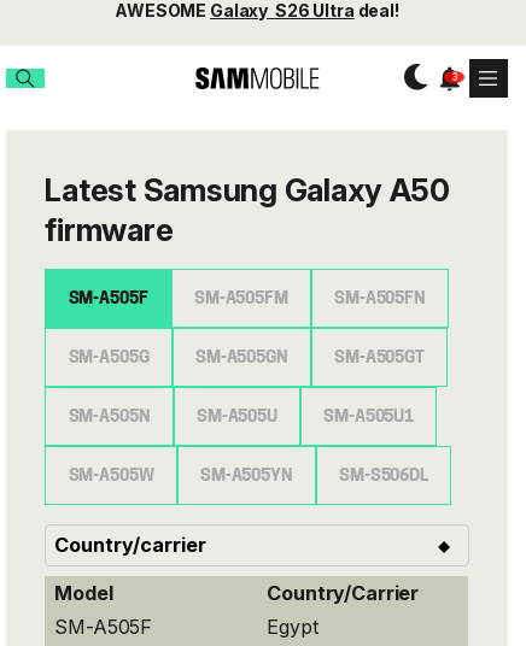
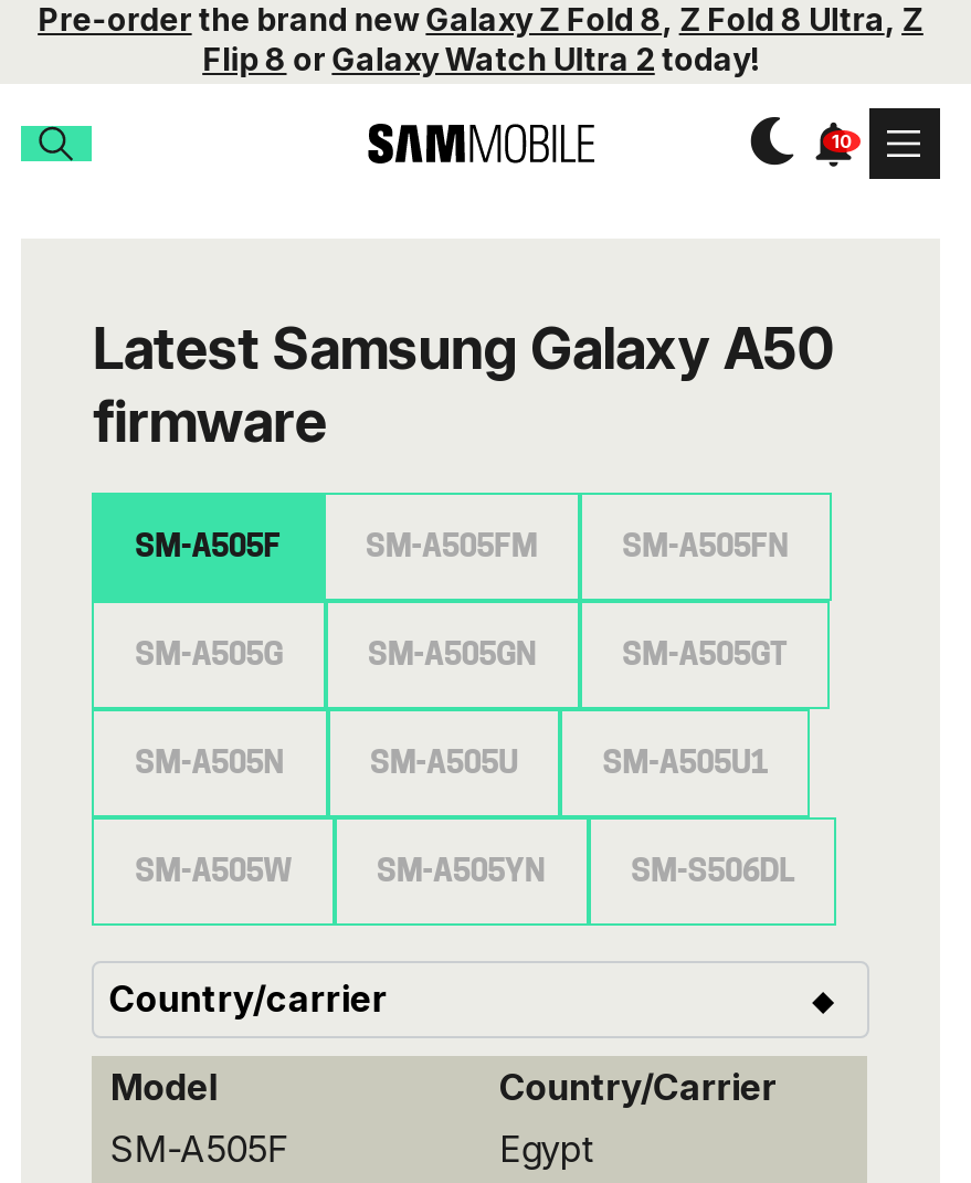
[115,0,399,20] AWESOME Galaxy S26 Ultra deal! -> [38,0,923,77] Pre-order the brand new Galaxy Z Fold 8, Z Fold 8 Ultra, Z | Flip 8 or Galaxy Watch Ultra 2 today!

